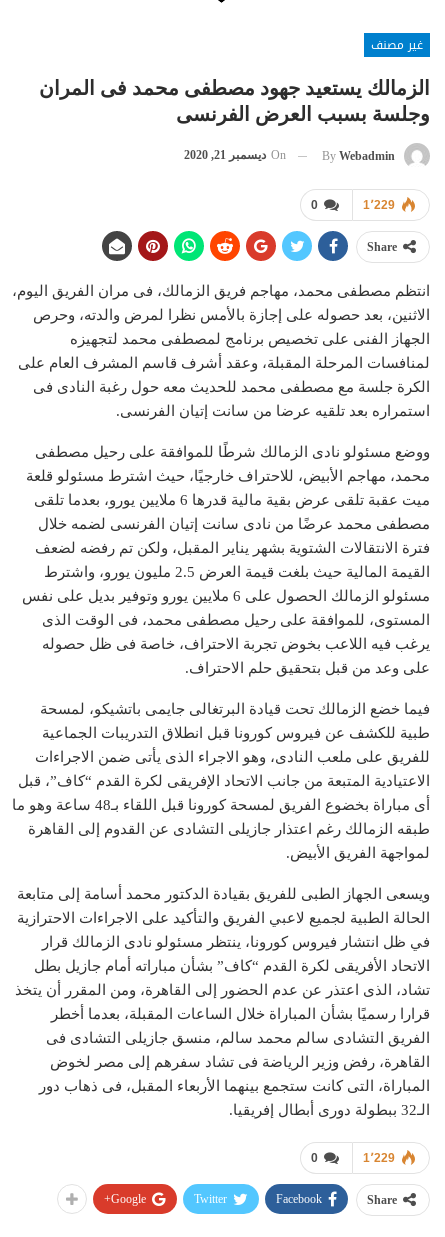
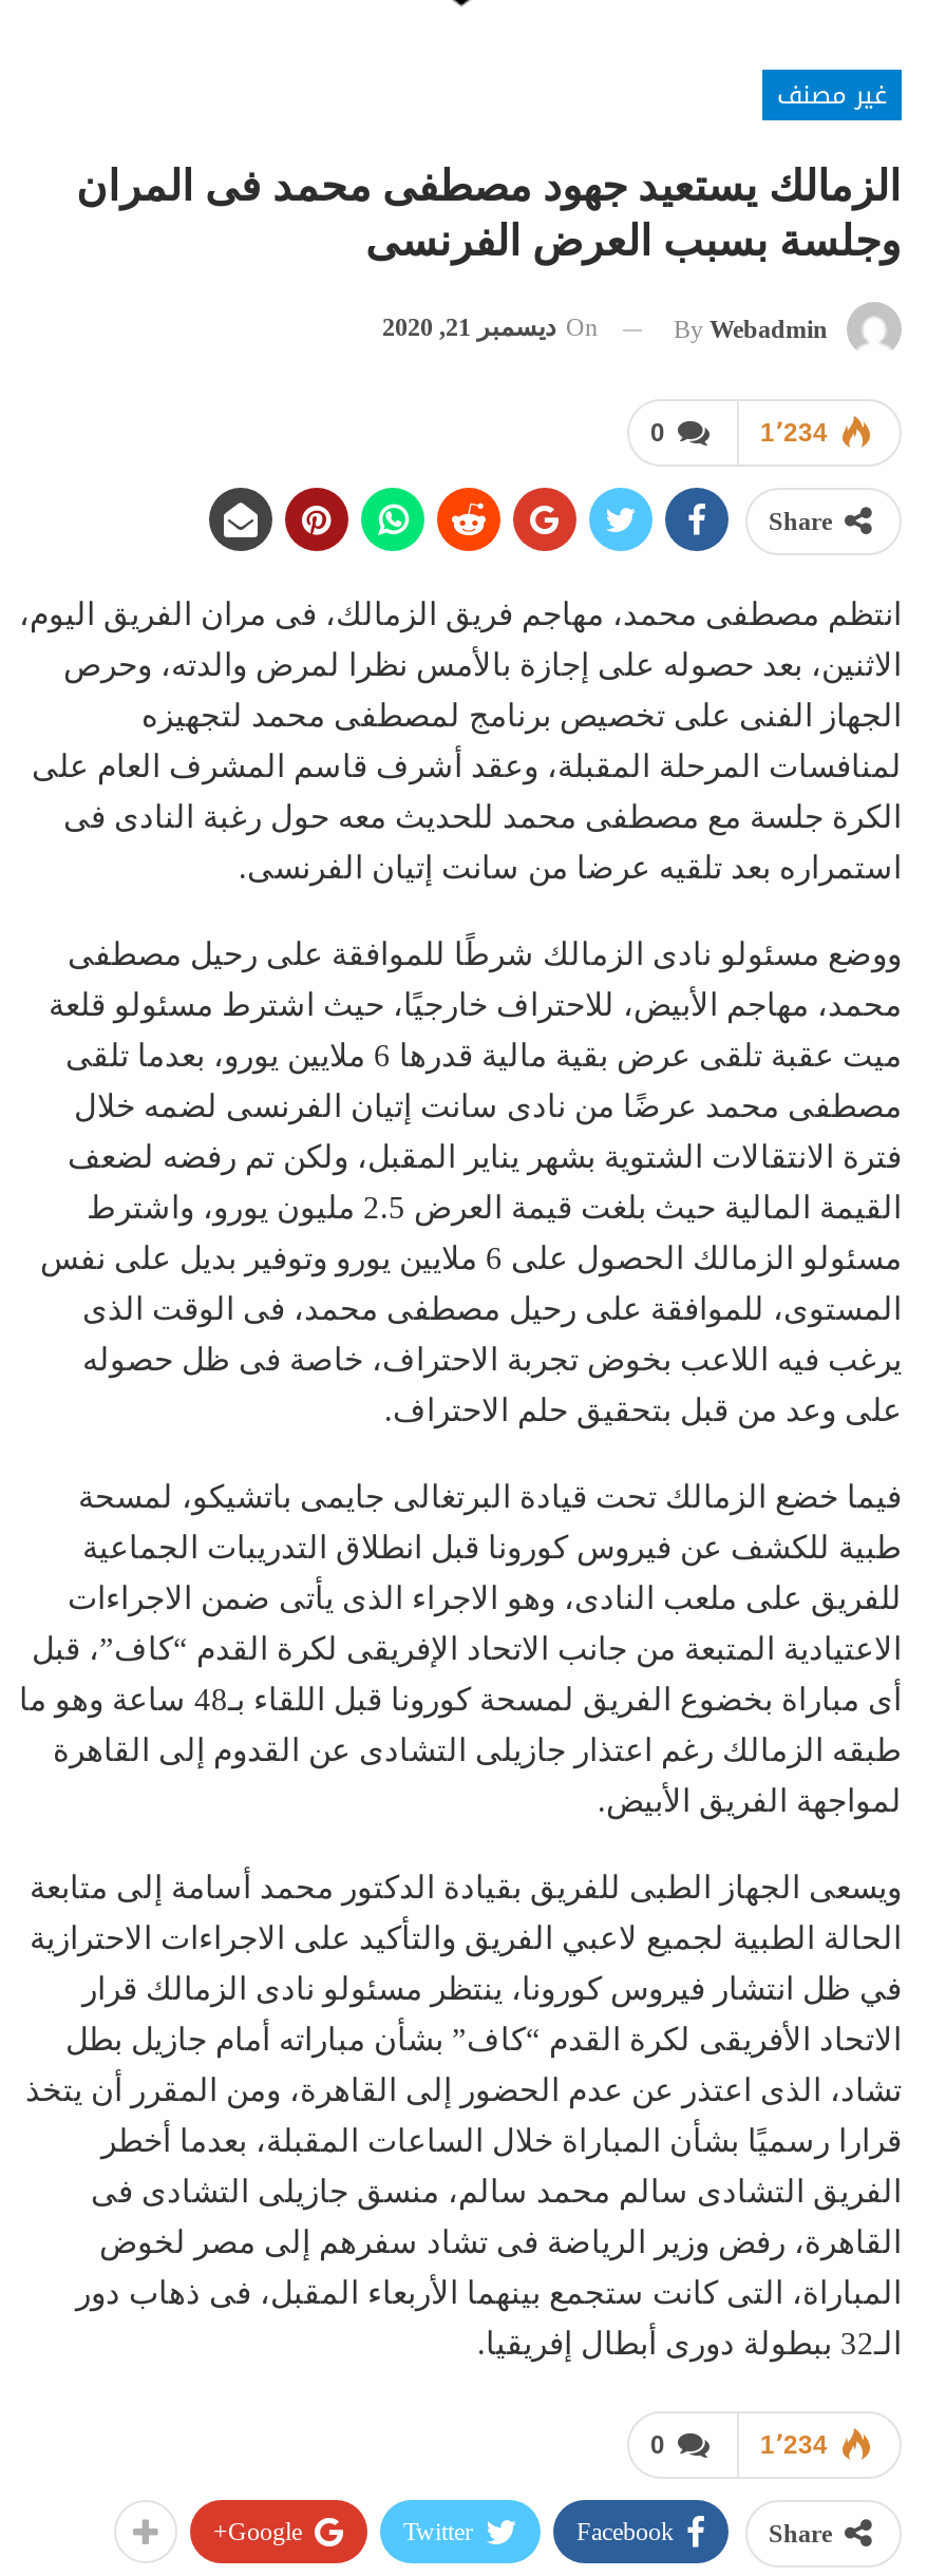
[363,198,395,212] 1٬229 -> [760,418,828,448] 1٬234
[363,1151,395,1165] 1٬229 -> [760,2431,828,2460] 1٬234

